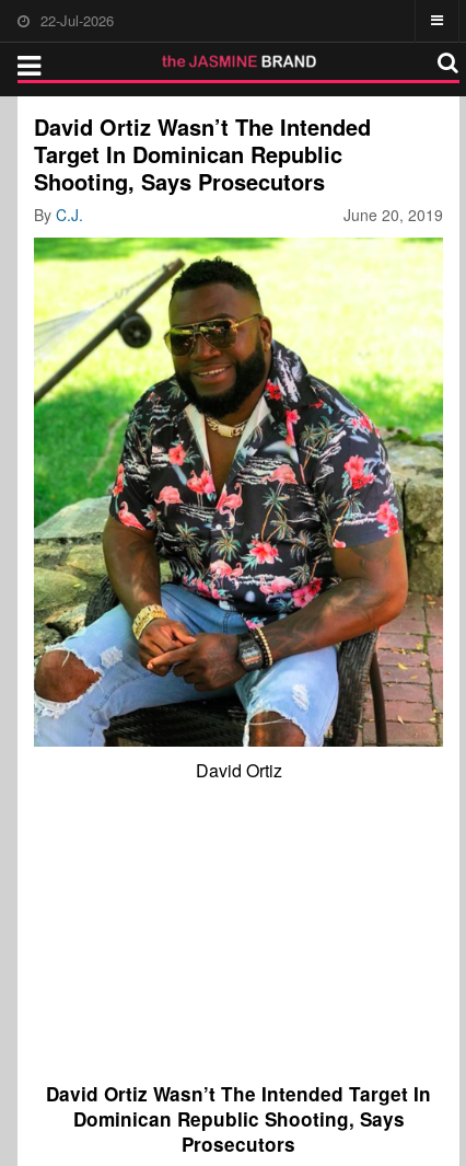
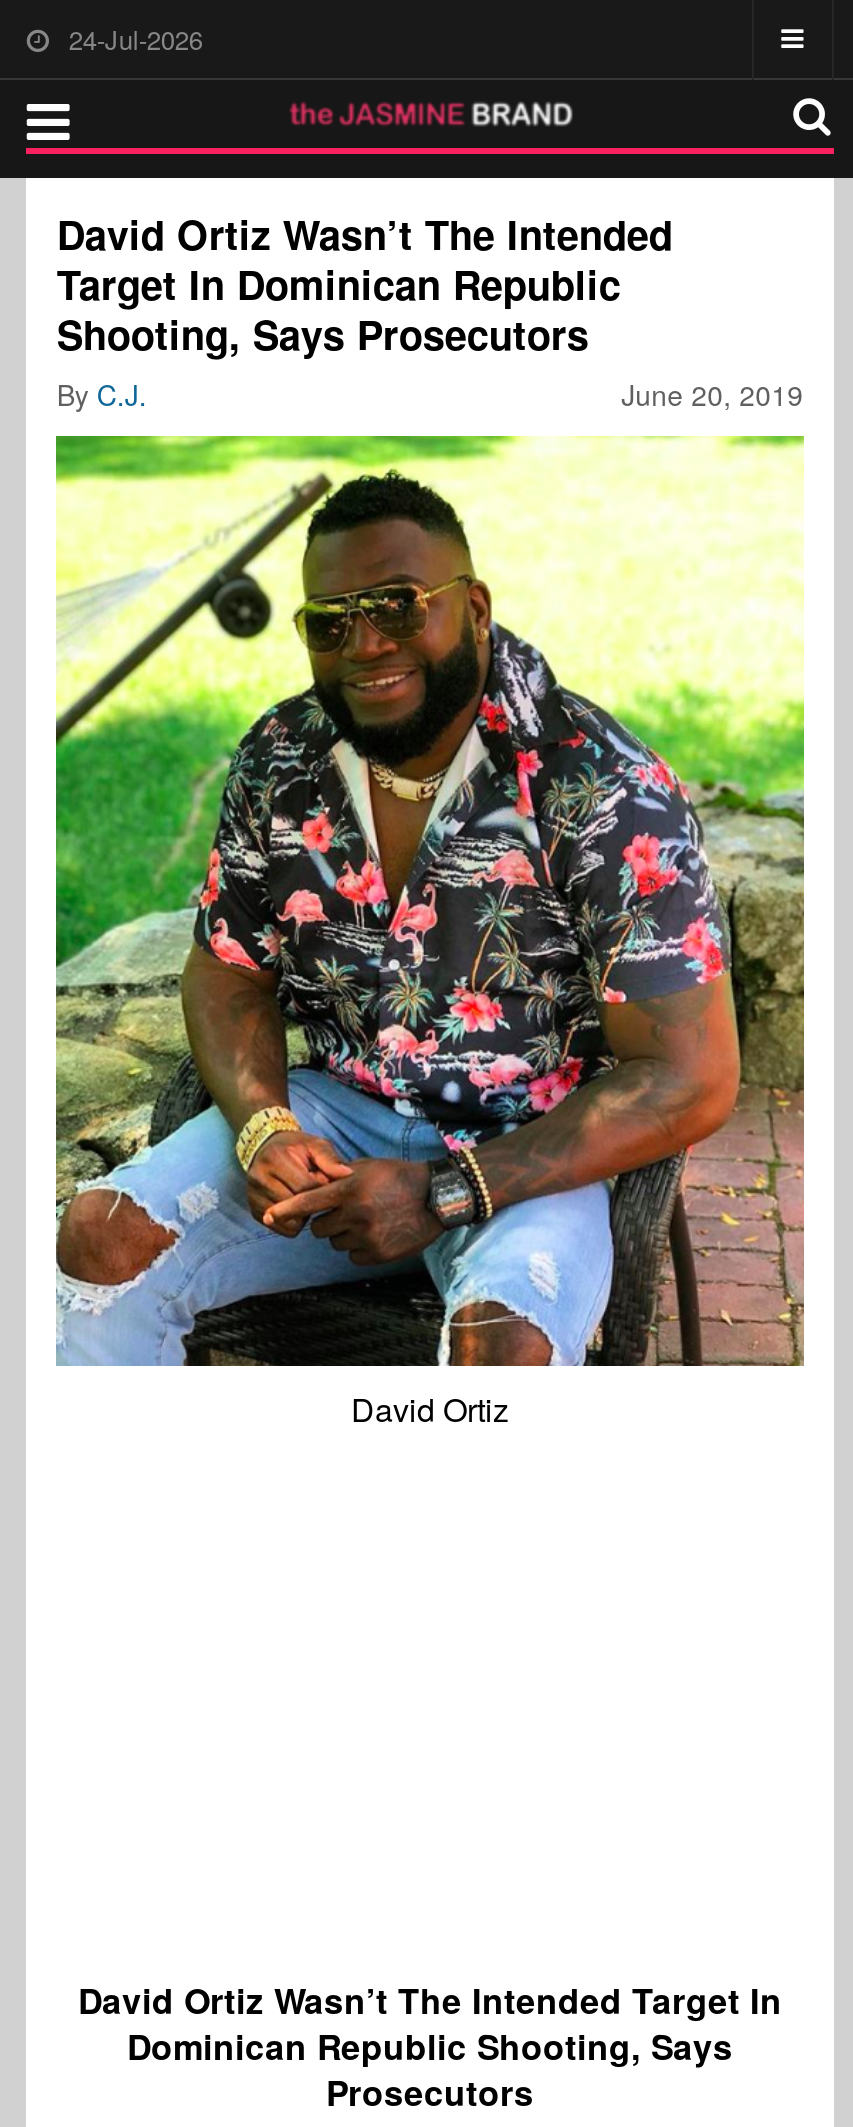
[41,10,114,31] 22-Jul-2026 -> [69,20,203,58] 24-Jul-2026

